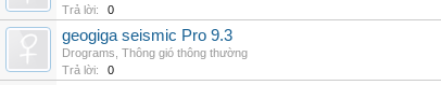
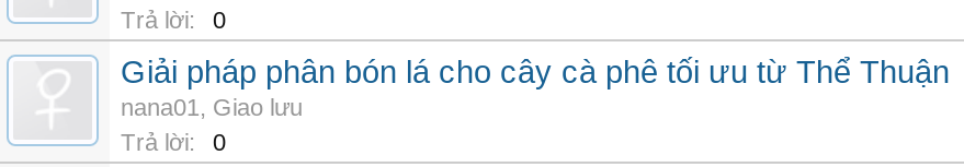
[62,27,248,59] geogiga seismic Pro 9.3 | Drograms, Thông gió thông thường -> [121,55,950,120] Giải pháp phân bón lá cho cây cà phê tối ưu từ Thể Thuận | nana01, Giao lưu

